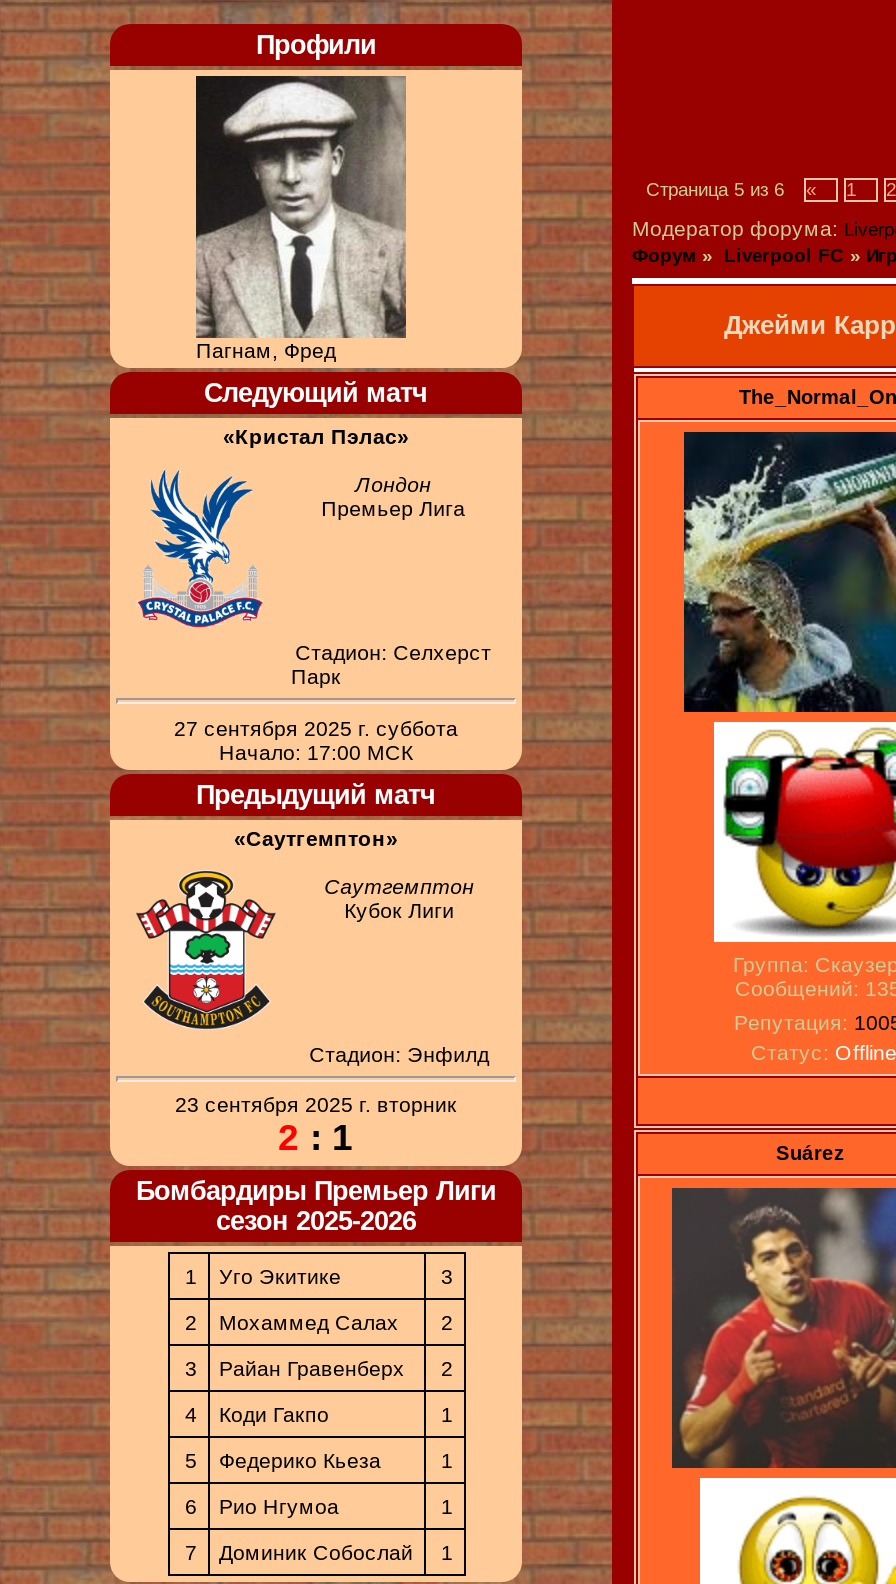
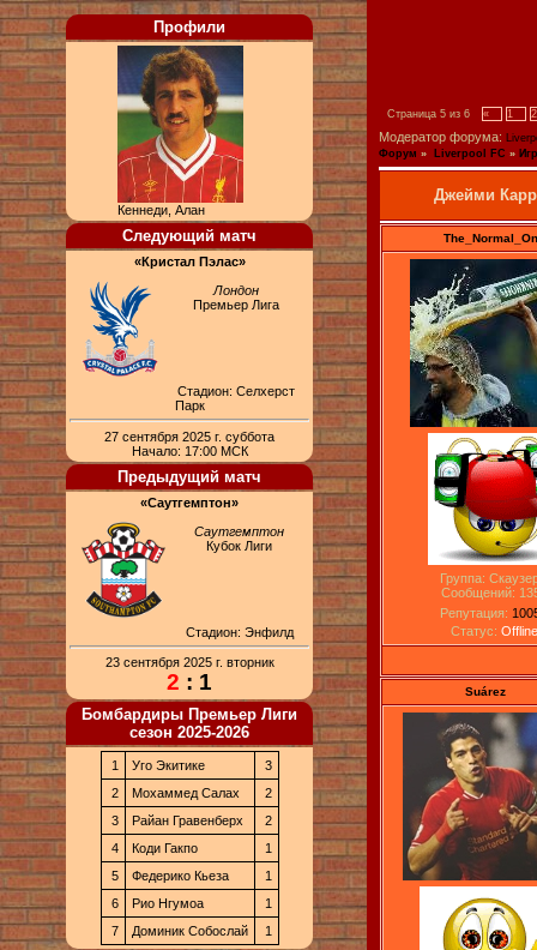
[194,76,408,362] [image] | Пагнам, Фред -> [116,46,245,217] [image] | Кеннеди, Алан

